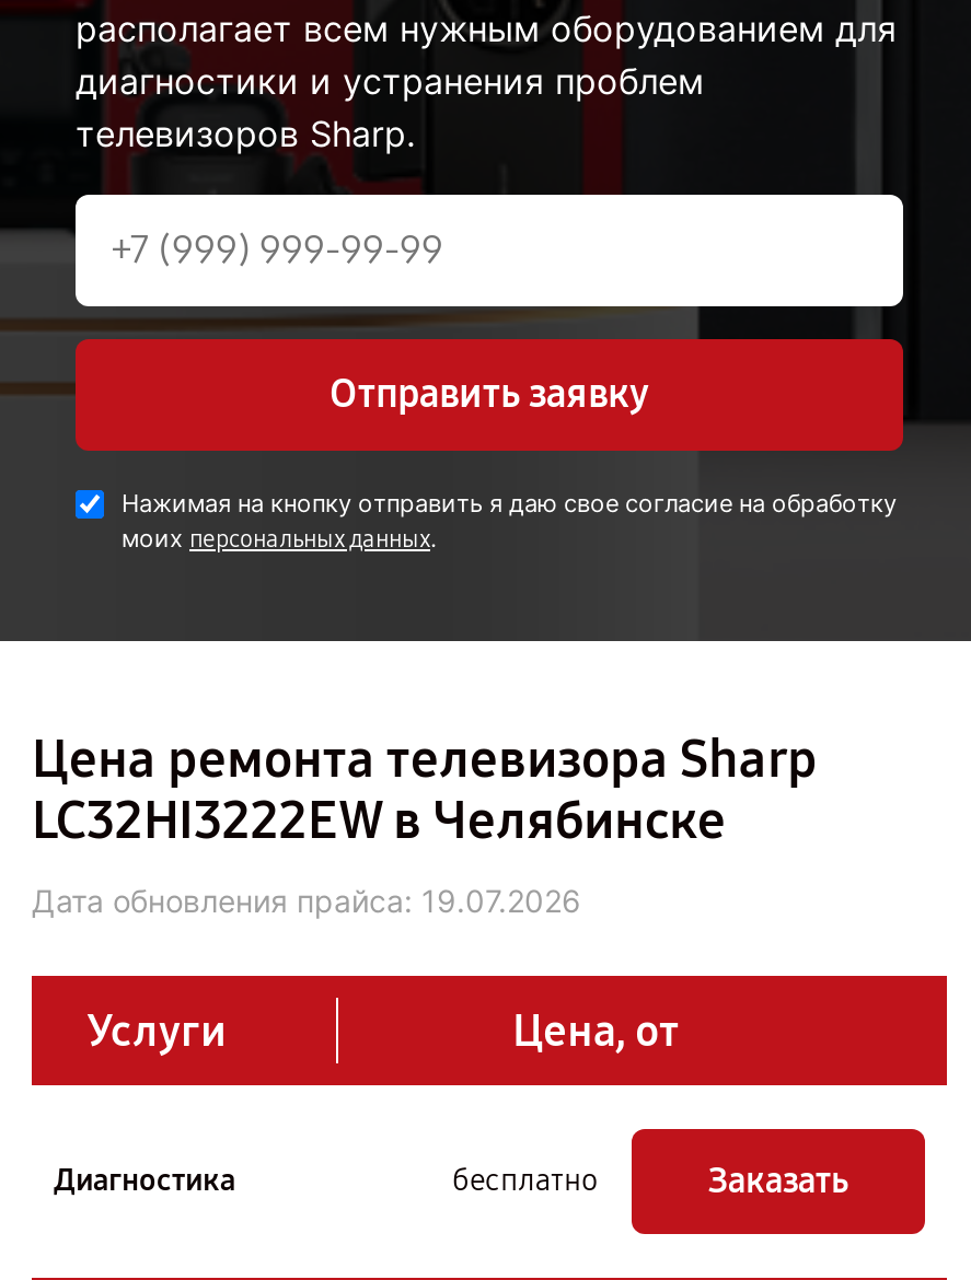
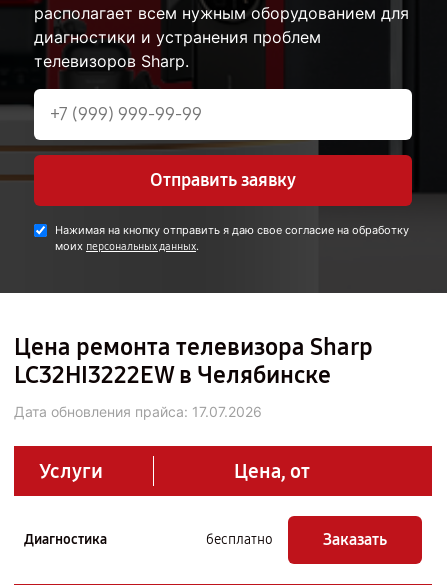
[32,881,581,918] Дата обновления прайса: 19.07.2026 -> [14,402,262,419] Дата обновления прайса: 17.07.2026

